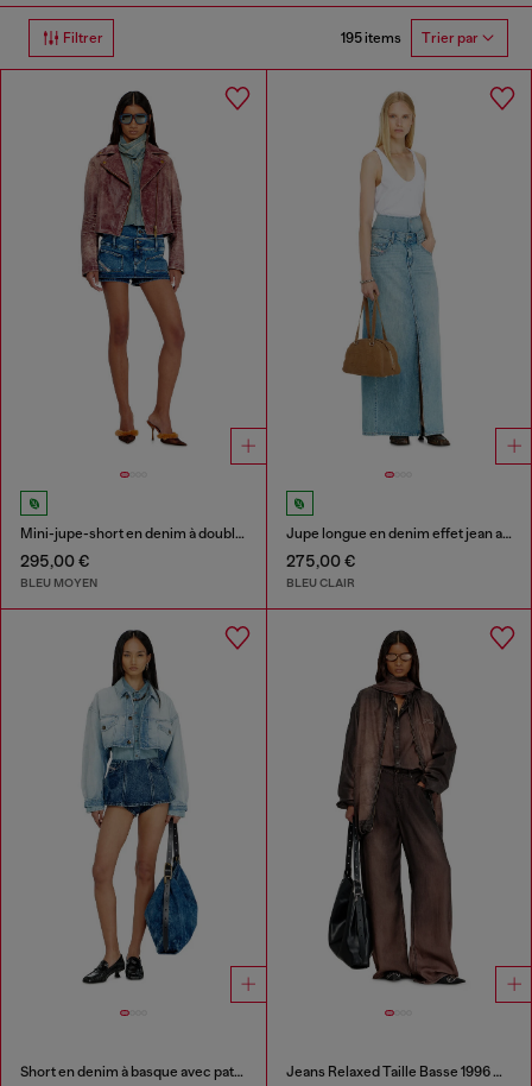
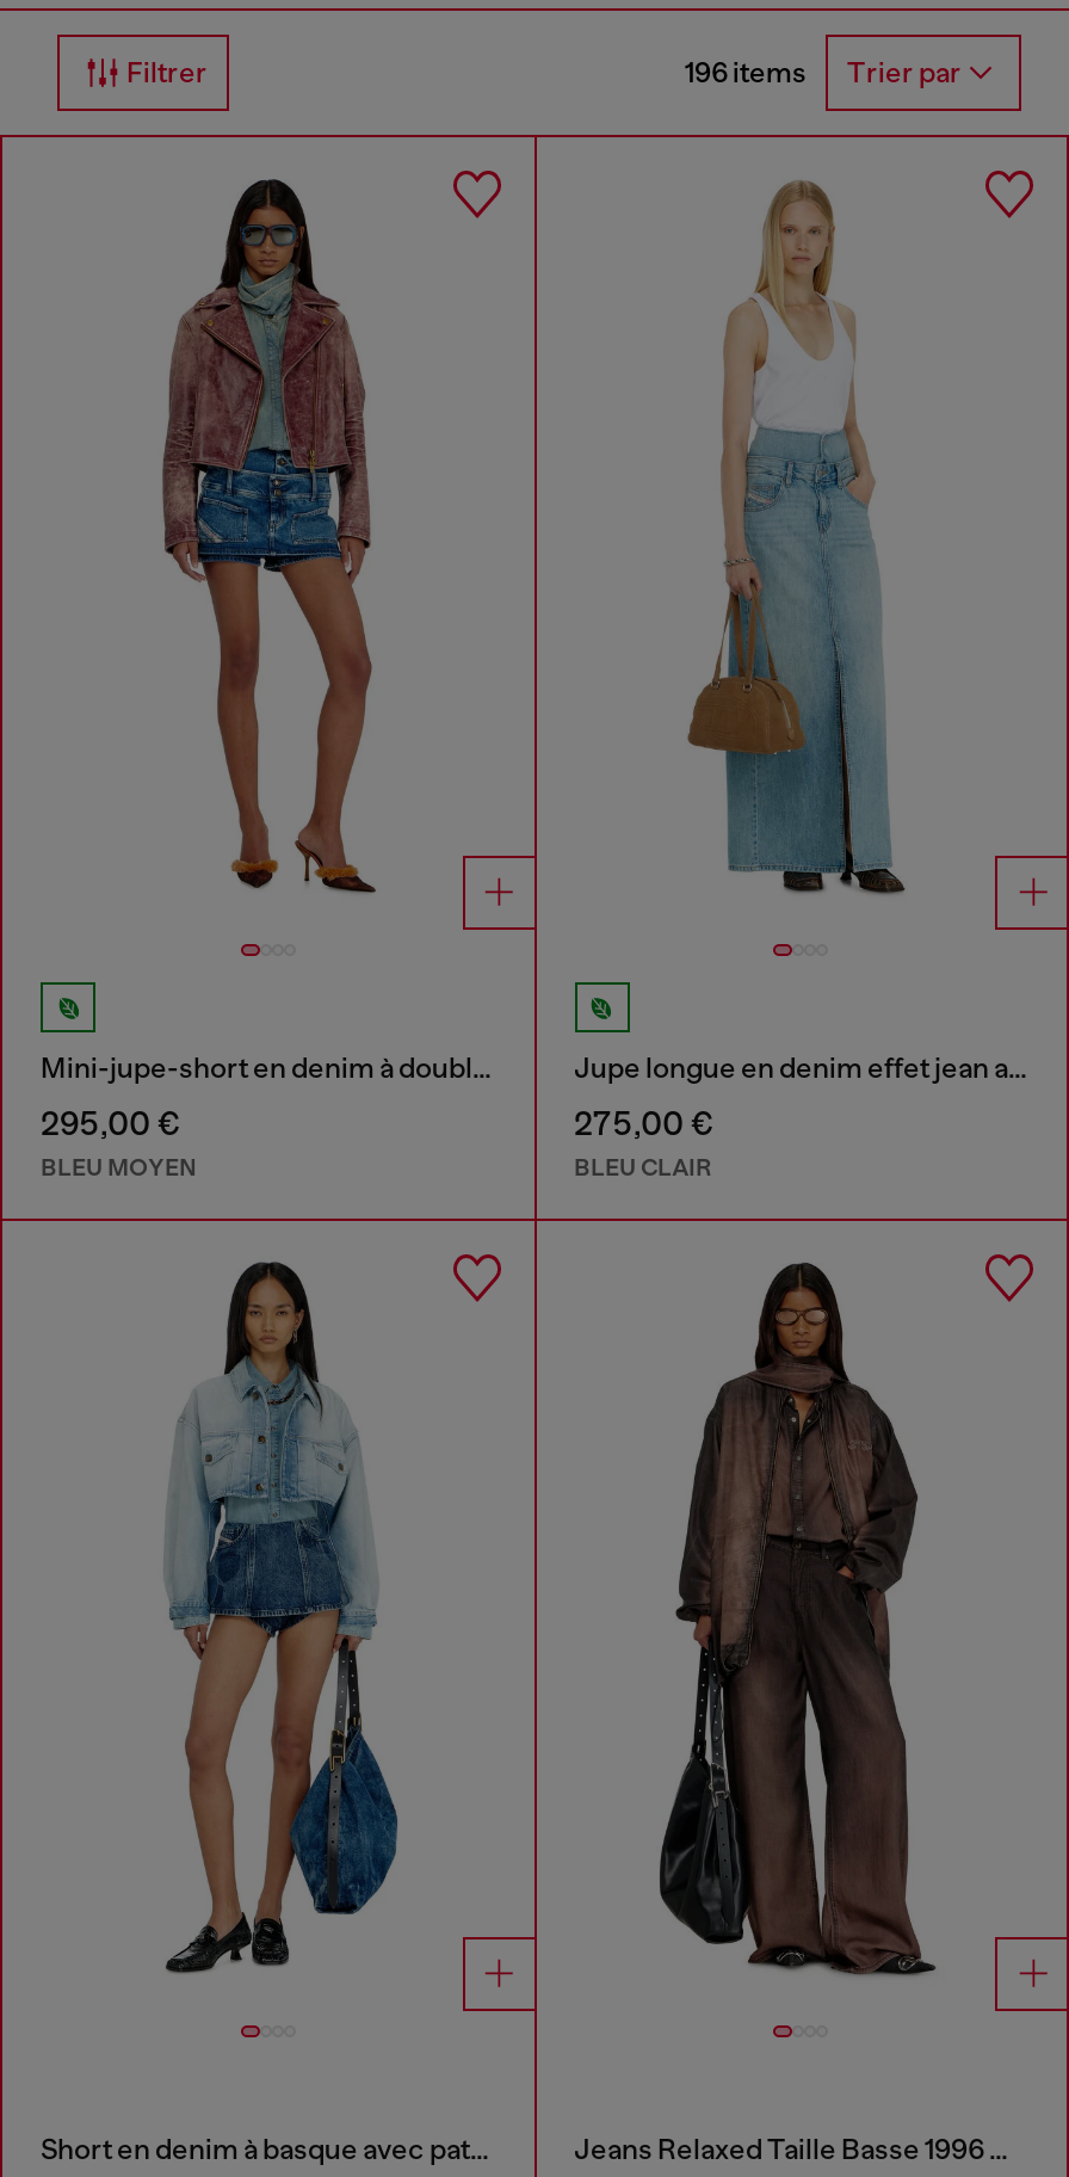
[341,30,479,47] 195 items Trier par -> [685,56,962,90] 196 items Trier par

